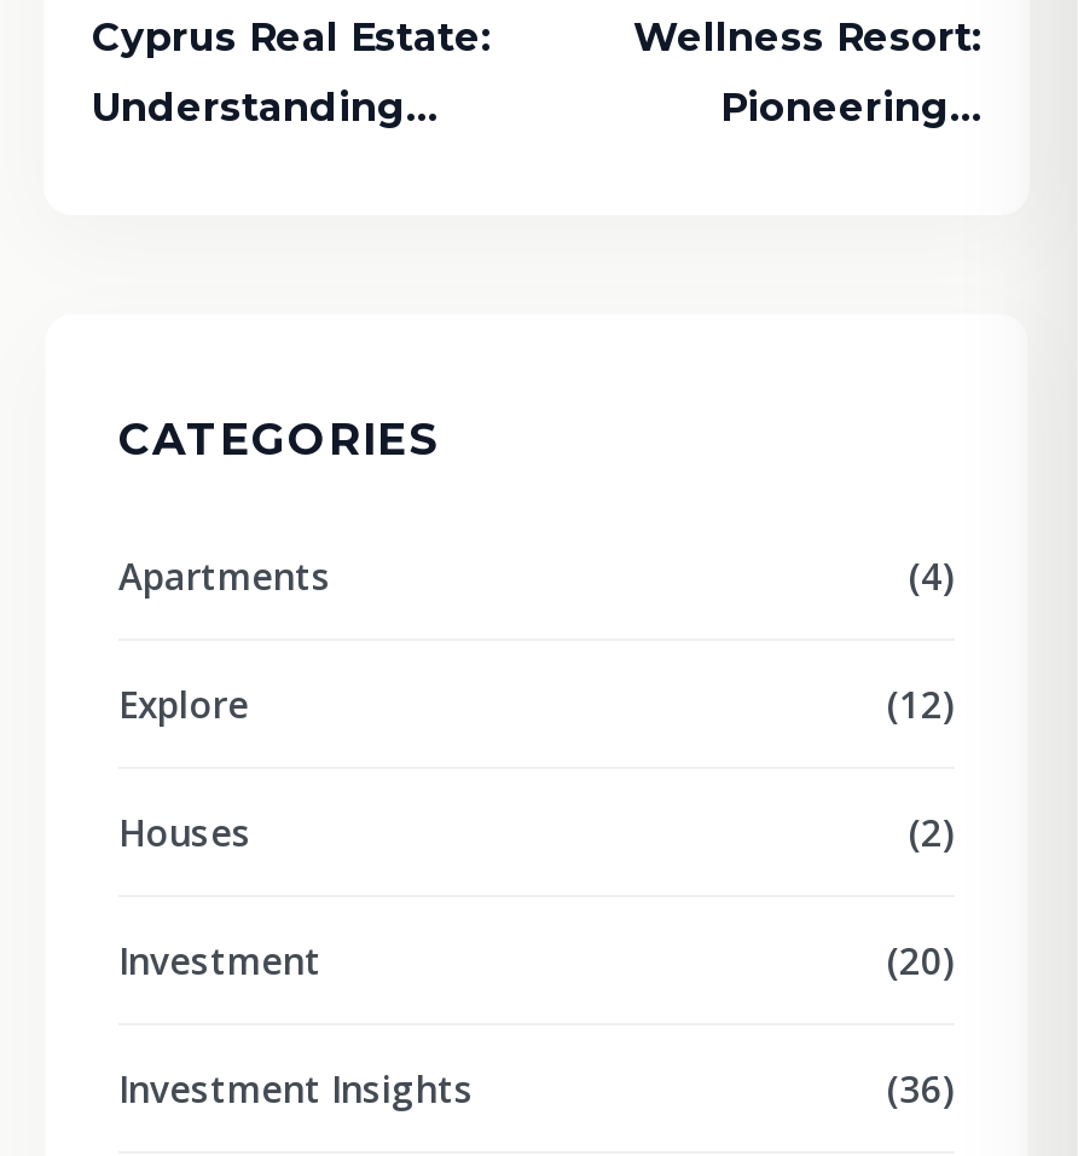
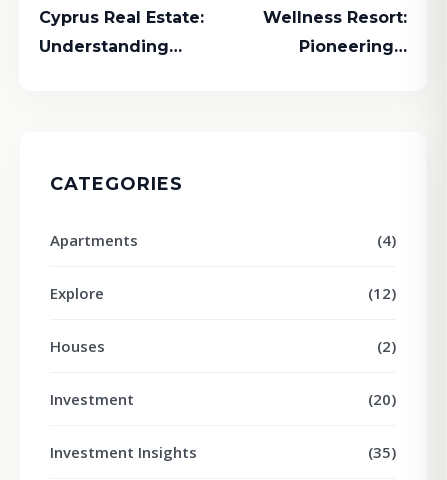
[887,1064,955,1112] (36) -> [368,442,396,462] (35)

